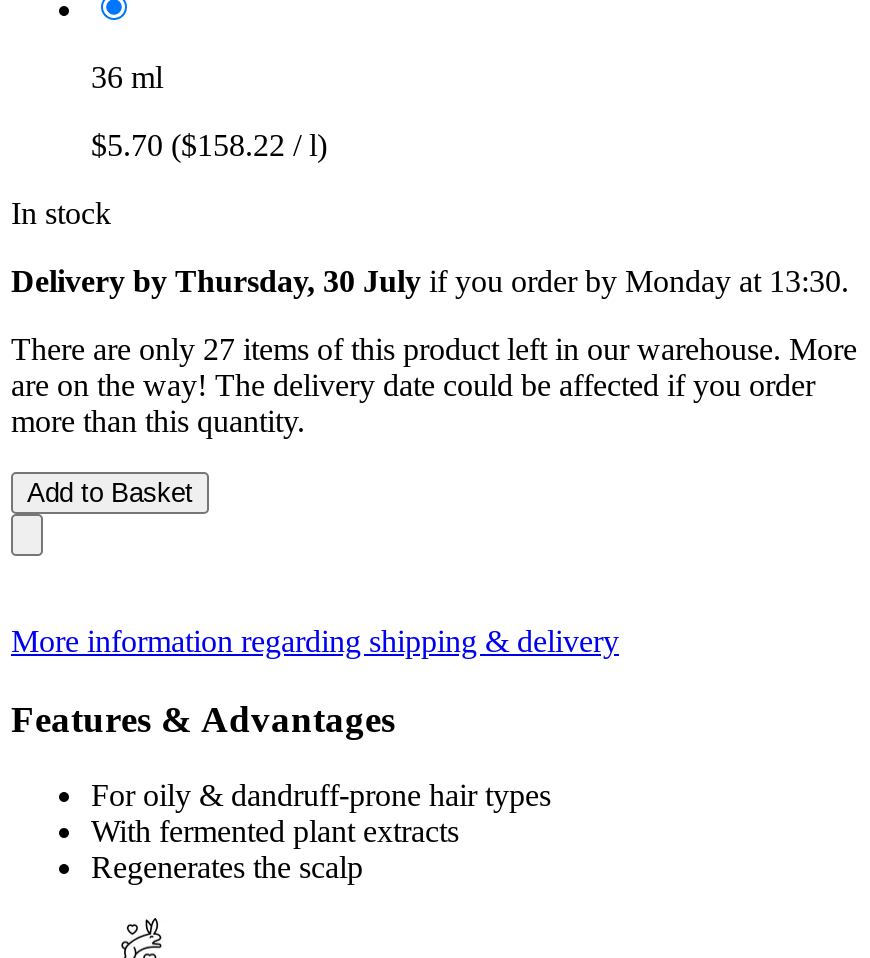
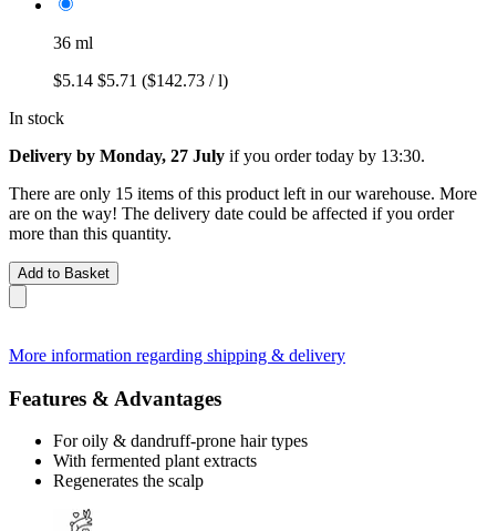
[91,128,327,162] $5.70 ($158.22 / l) -> [53,71,228,90] $5.14 $5.71 ($142.73 / l)
[11,264,849,298] Delivery by Thursday, 30 July if you order by Monday at 13:30. -> [9,146,425,165] Delivery by Monday, 27 July if you order today by 13:30.
[11,332,857,366] There are only 27 items of this product left in our warehouse. More -> [9,184,477,203] There are only 15 items of this product left in our warehouse. More

